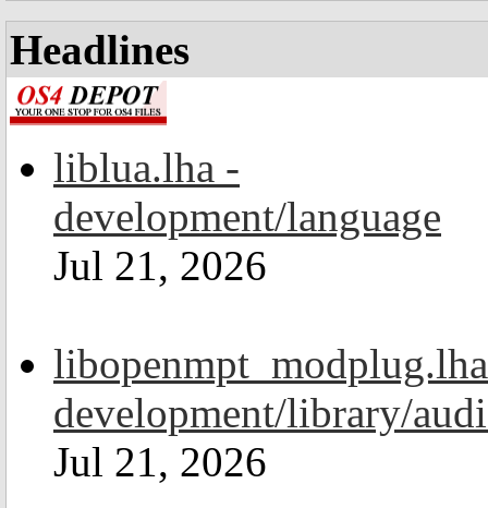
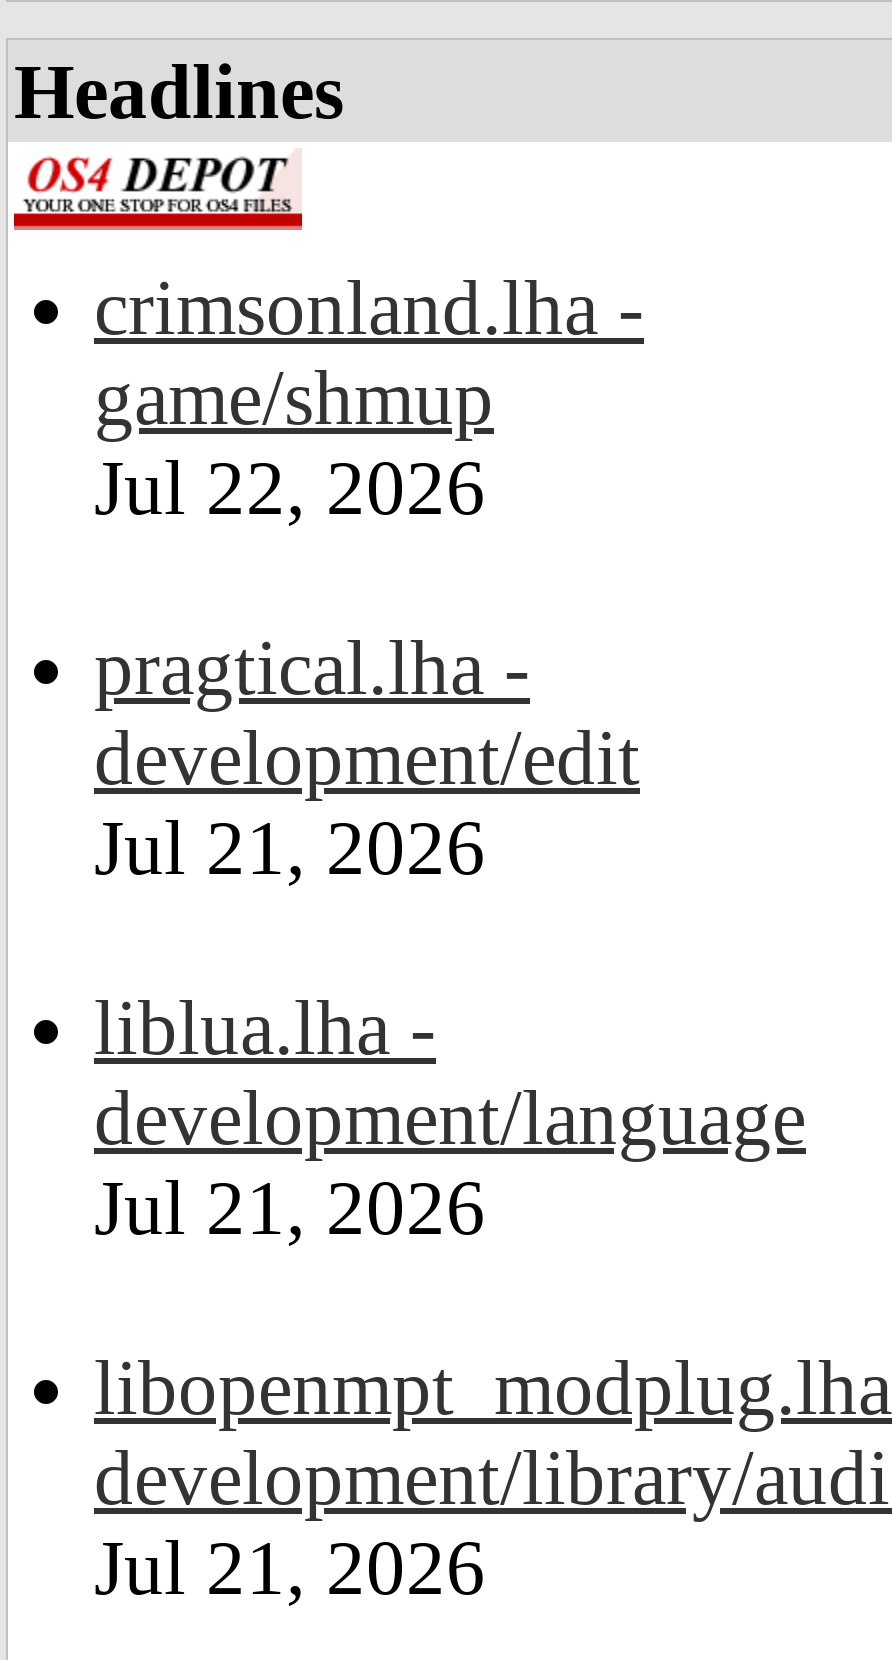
none -> [94,264,644,890] crimsonland.lha - | game/shmup | Jul 22, 2026 | pragtical.lha - | development/edit | Jul 21, 2026

